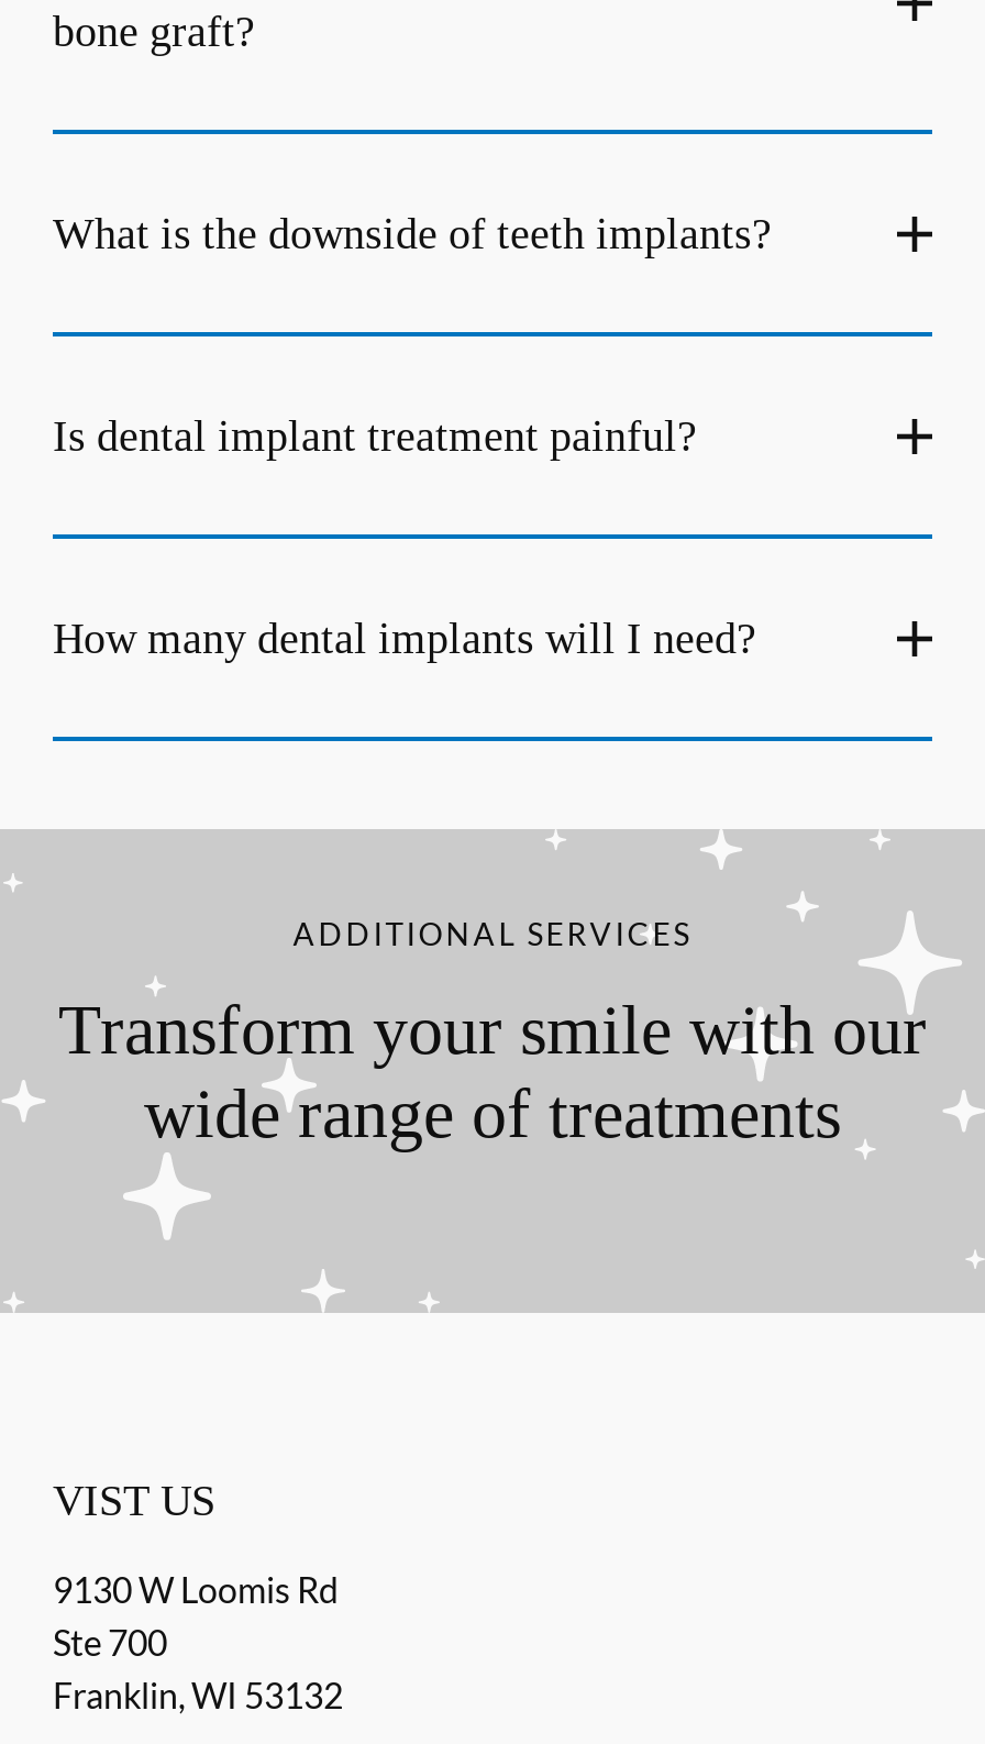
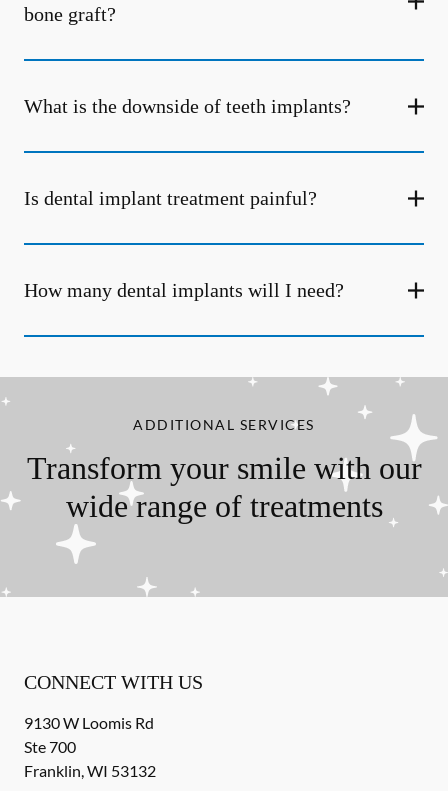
[53,1476,215,1524] VIST US -> [24,671,203,693] CONNECT WITH US

